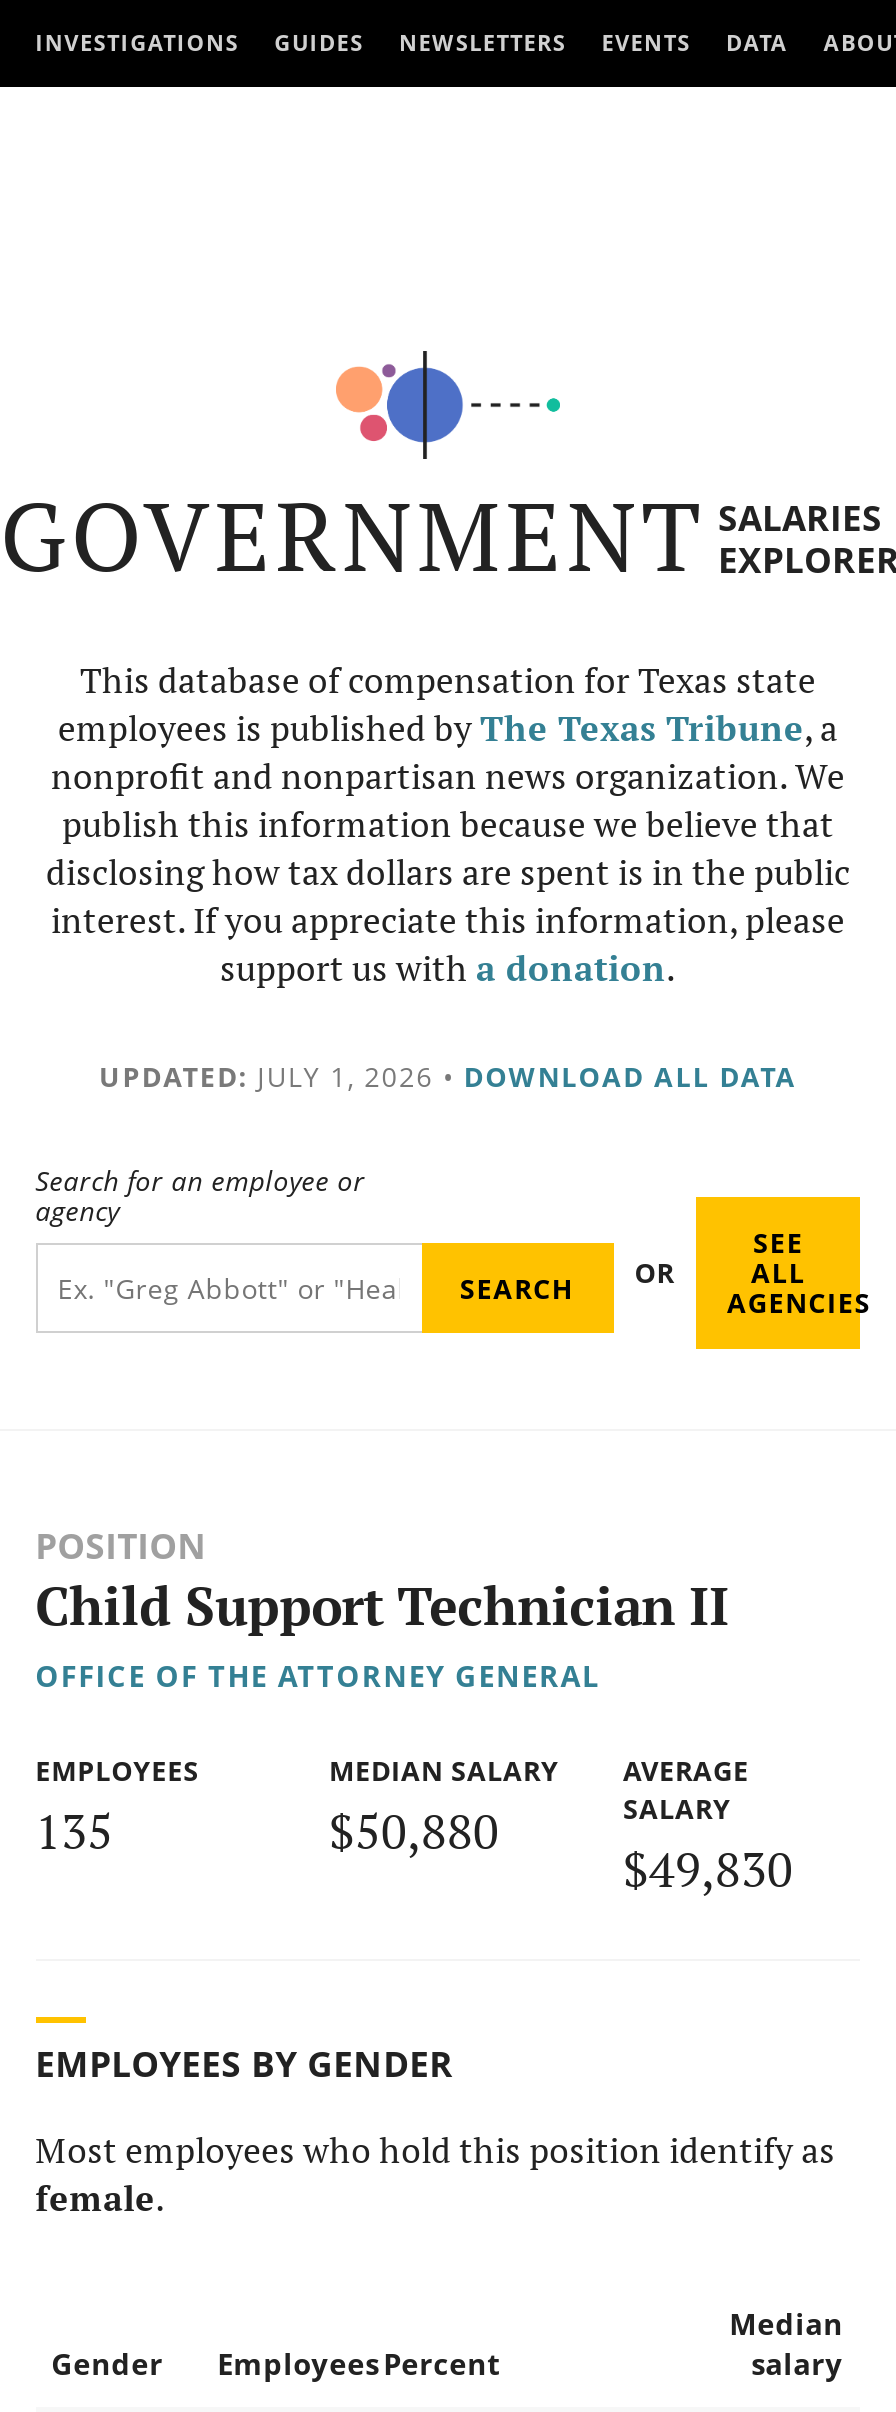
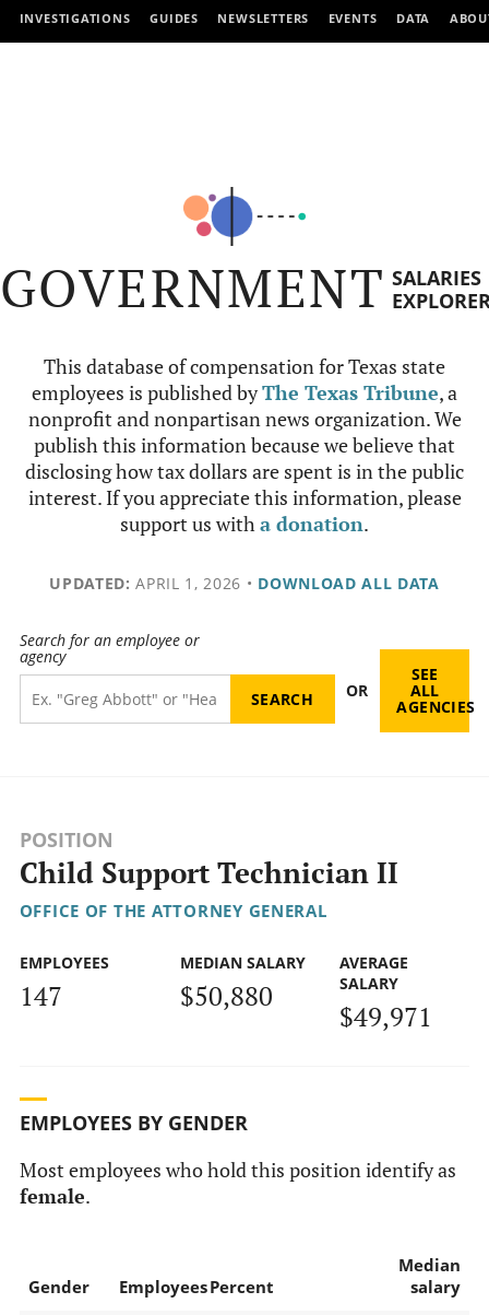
[99,1057,797,1095] UPDATED: JULY 1, 2026 • DOWNLOAD ALL DATA -> [49,573,440,594] UPDATED: APRIL 1, 2026 • DOWNLOAD ALL DATA
[35,1798,113,1862] 135 -> [19,978,62,1013] 147
[623,1836,793,1900] $49,830 -> [340,999,433,1034] $49,971

